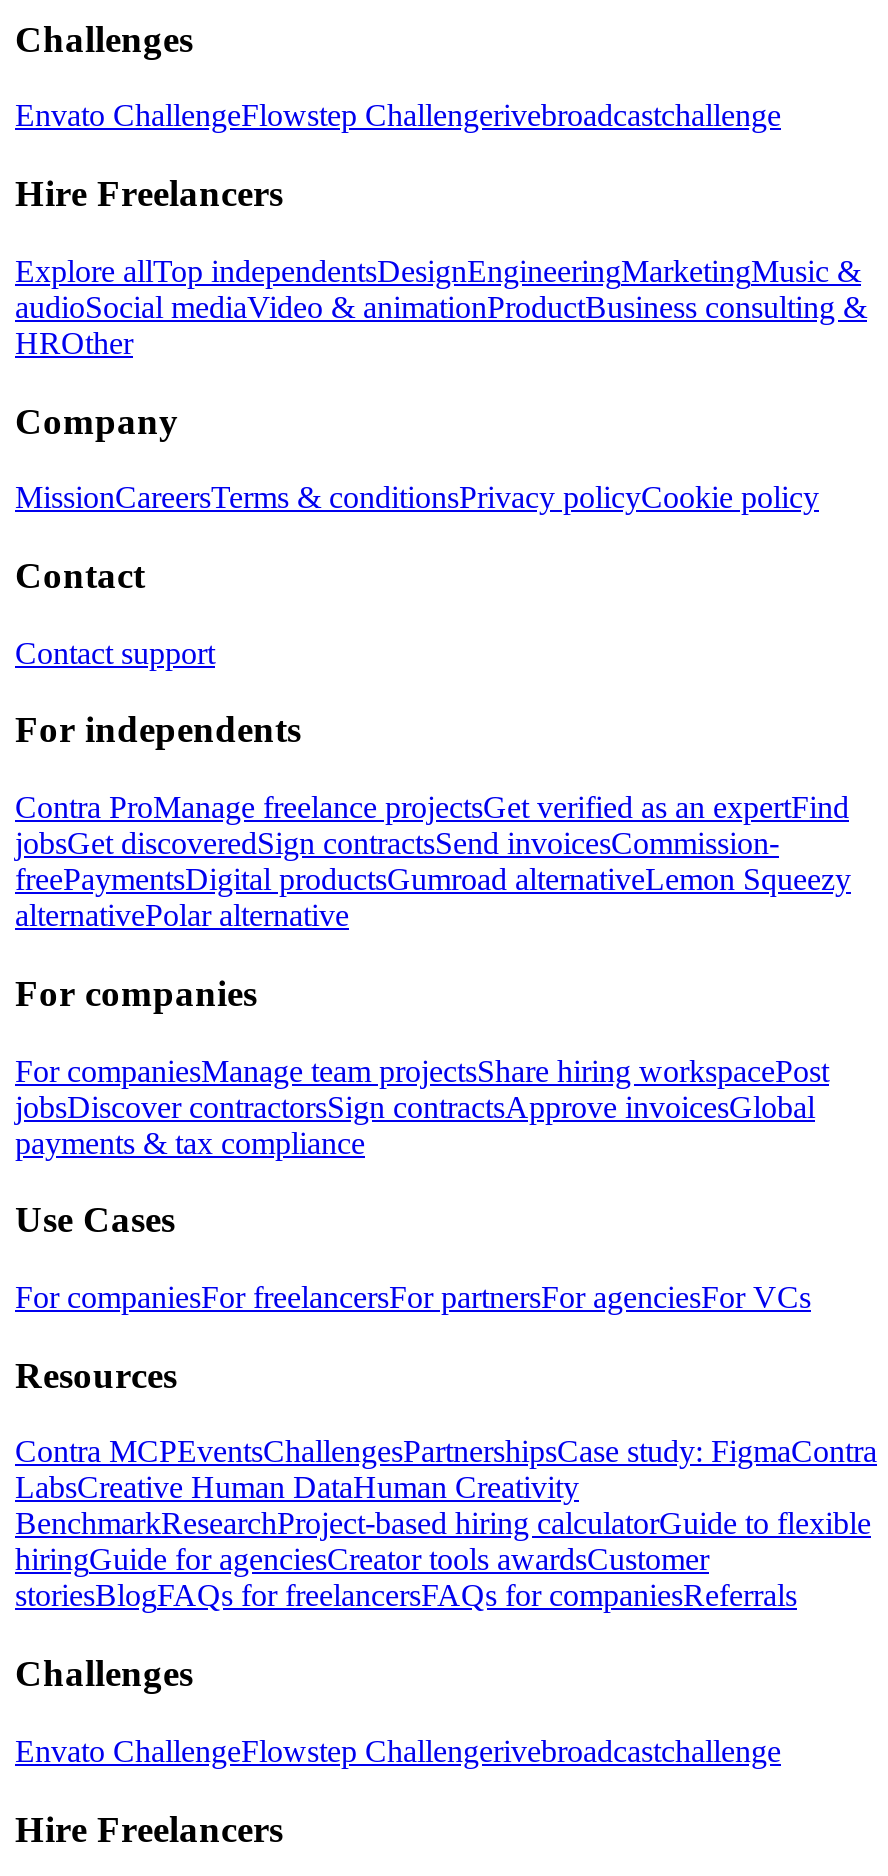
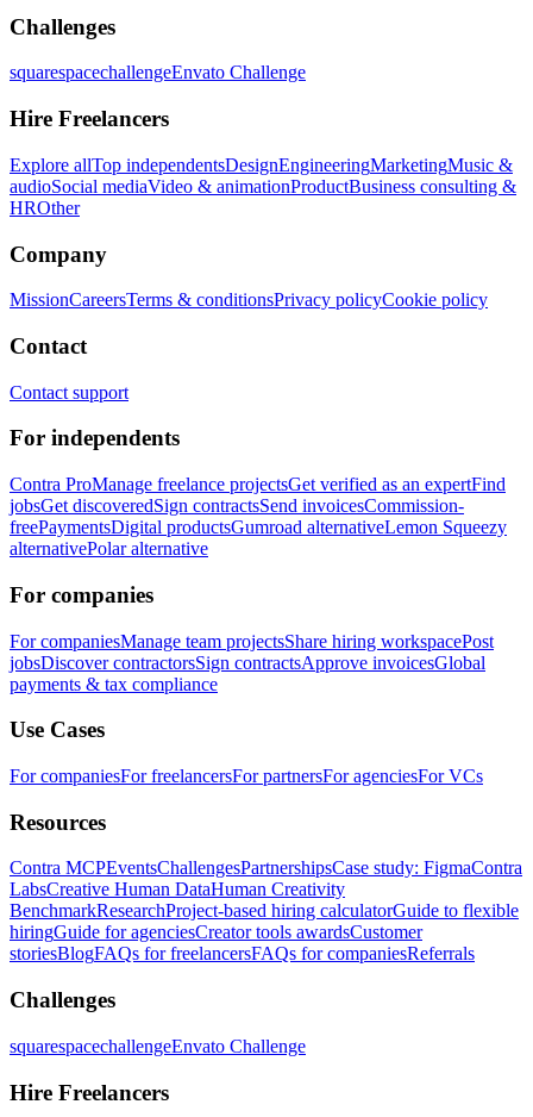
[15,99,781,133] Envato ChallengeFlowstep Challengerivebroadcastchallenge -> [10,62,306,83] squarespacechallengeEnvato Challenge
[15,1734,781,1768] Envato ChallengeFlowstep Challengerivebroadcastchallenge -> [10,1036,306,1056] squarespacechallengeEnvato Challenge

